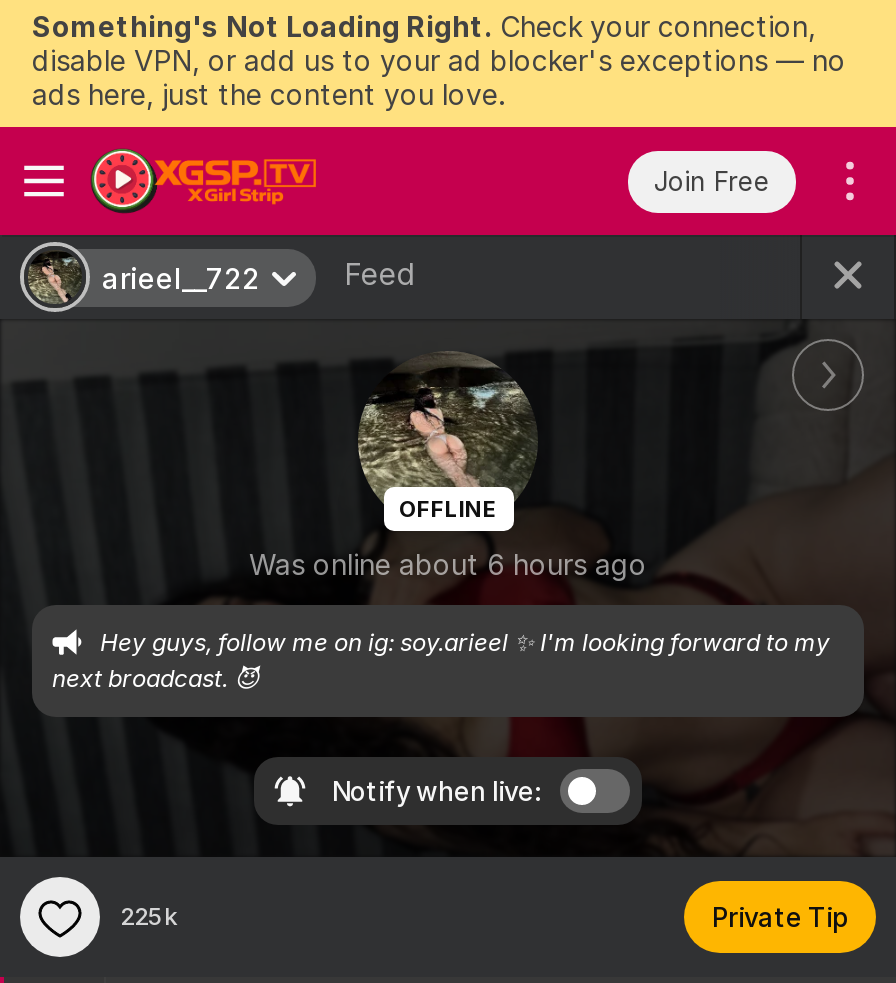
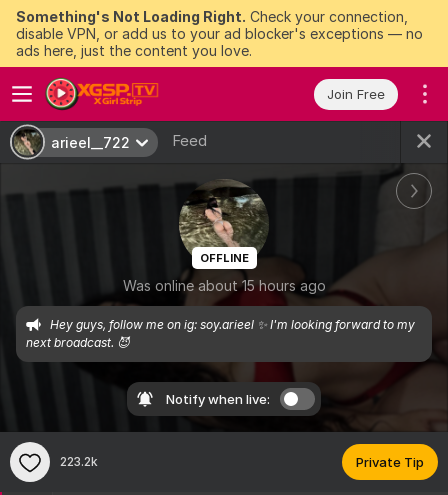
[249,547,647,581] Was online about 6 hours ago -> [122,277,325,294] Was online about 15 hours ago
[120,901,178,931] 225k -> [60,454,98,469] 223.2k

